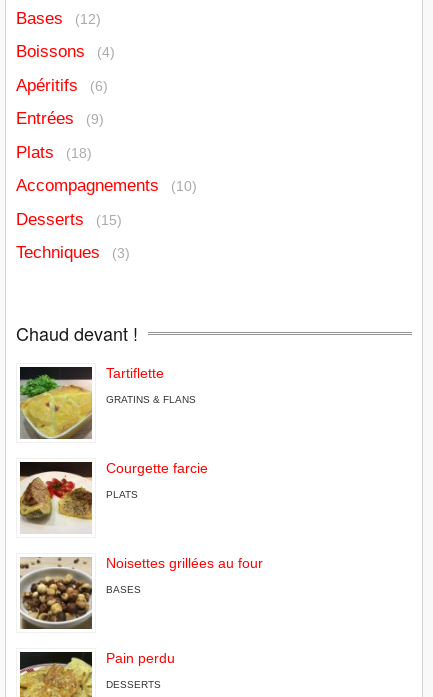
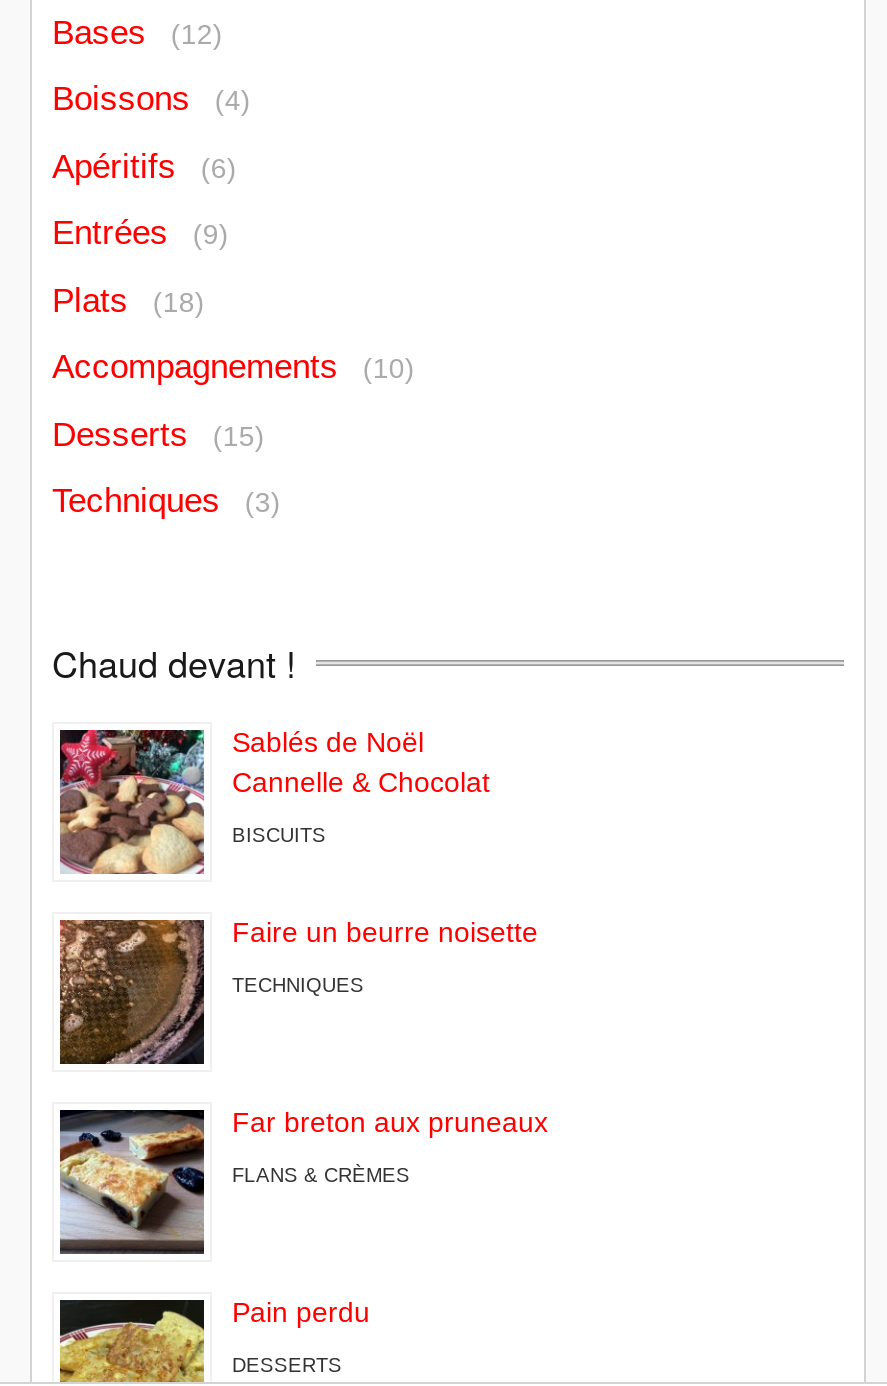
[19,365,164,440] [image] | Tartiflette -> [58,726,490,876] [image] | Sablés de Noël | Cannelle & Chocolat
[106,394,196,405] GRATINS & FLANS -> [232,824,326,846] BISCUITS
[19,460,208,534] [image] | Courgette farcie -> [58,916,538,1066] [image] | Faire un beurre noisette
[106,489,138,500] PLATS -> [232,974,364,996] TECHNIQUES
[19,555,263,629] [image] | Noisettes grillées au four -> [58,1106,548,1254] [image] | Far breton aux pruneaux
[106,584,141,595] BASES -> [232,1164,410,1186] FLANS & CRÈMES

